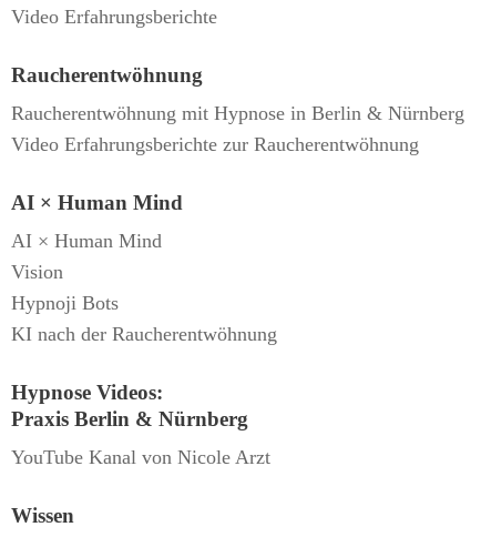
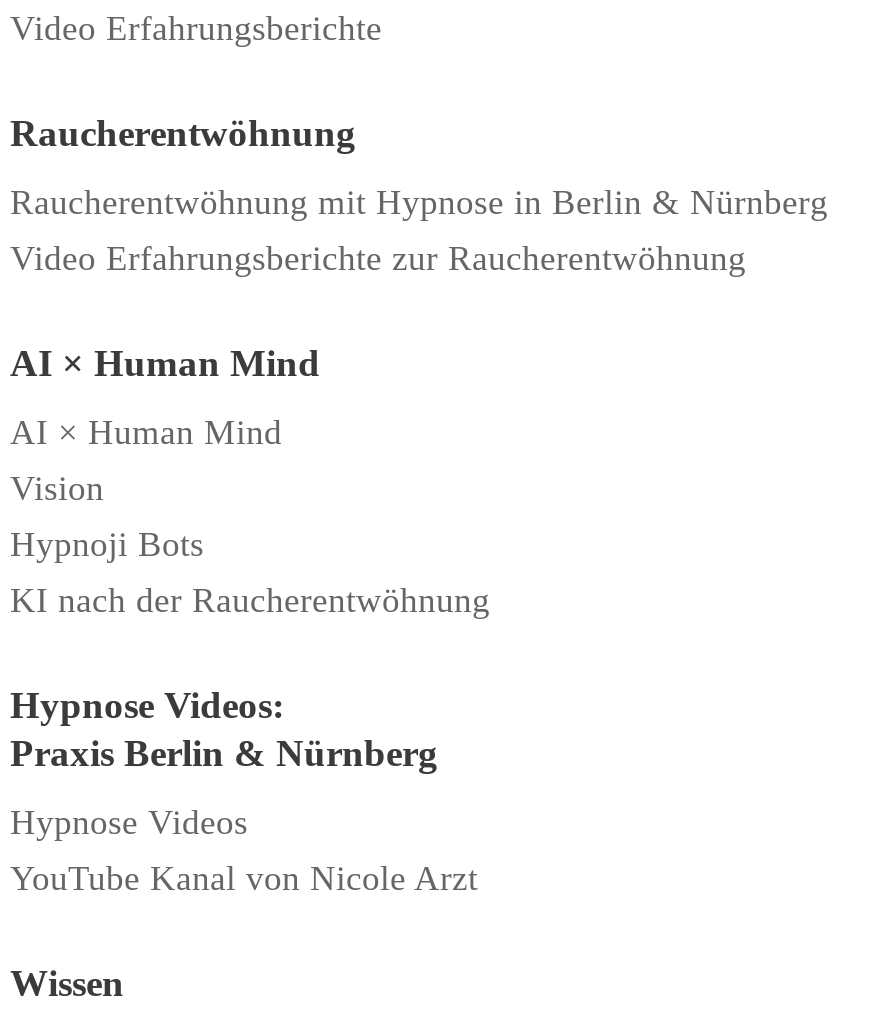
none -> [10,803,248,843] Hypnose Videos

